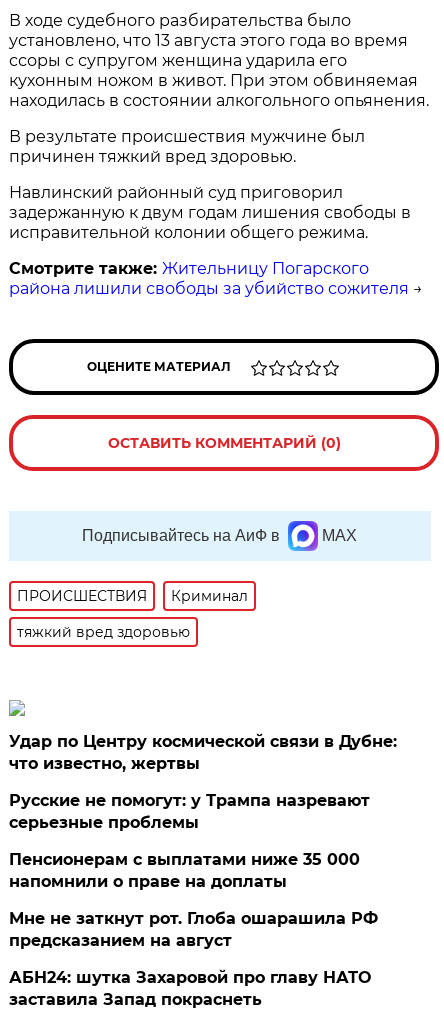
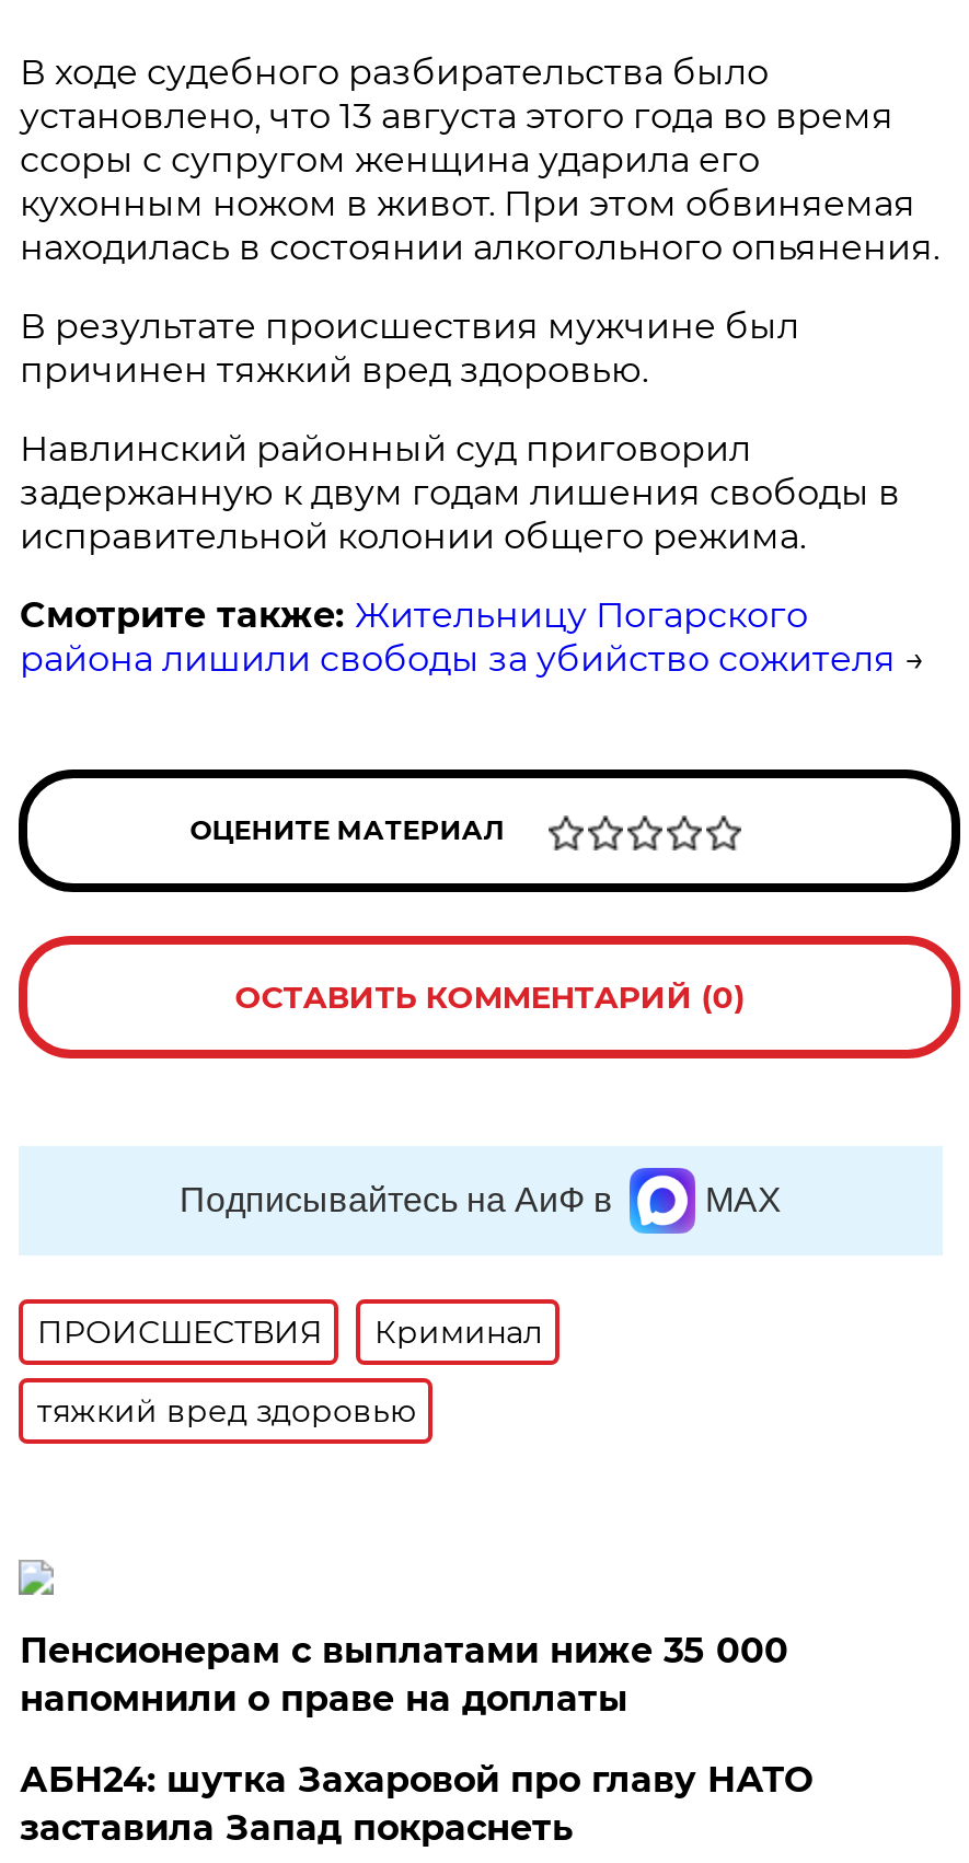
[9,732,397,832] Удар по Центру космической связи в Дубне: | что известно, жертвы | Русские не помогут: у Трампа назревают | серьезные проблемы -> none
[9,909,378,950] Мне не заткнут рот. Глоба ошарашила РФ | предсказанием на август -> none

